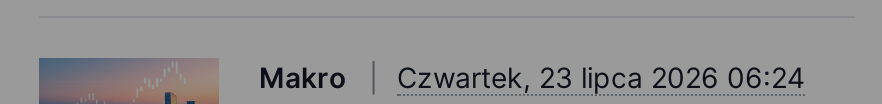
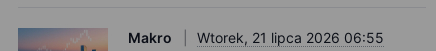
[397,60,805,94] Czwartek, 23 lipca 2026 06:24 -> [197,29,384,46] Wtorek, 21 lipca 2026 06:55

